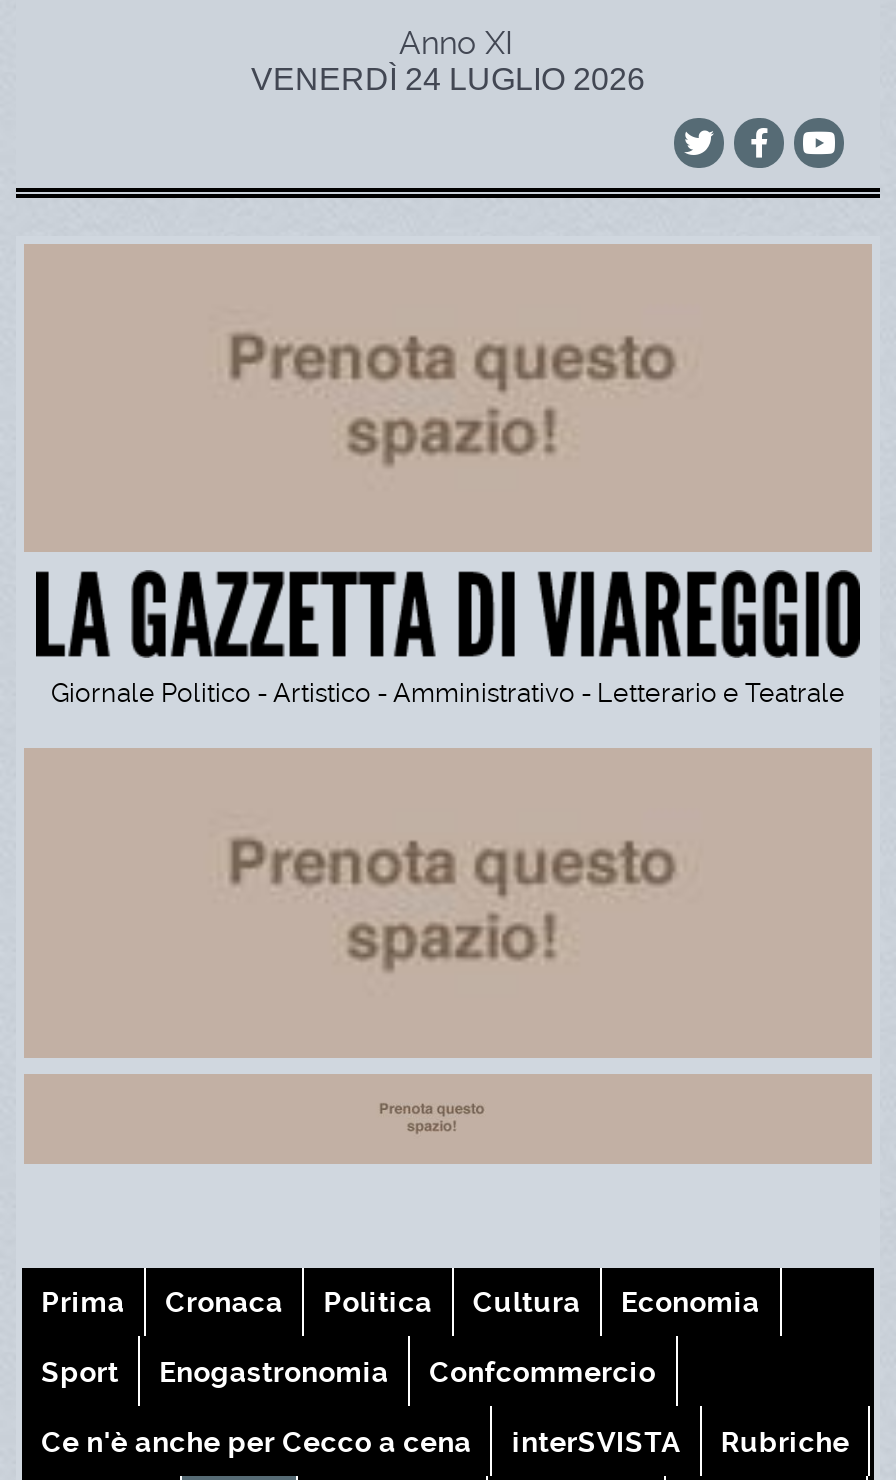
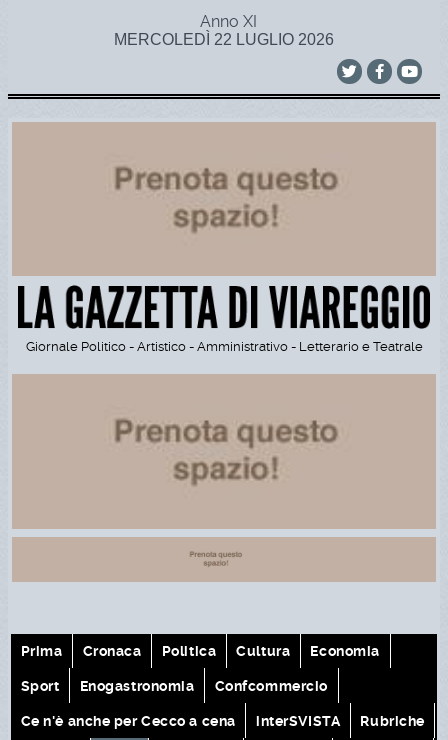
[251,62,645,96] VENERDÌ 24 LUGLIO 2026 -> [114,31,334,48] MERCOLEDÌ 22 LUGLIO 2026

